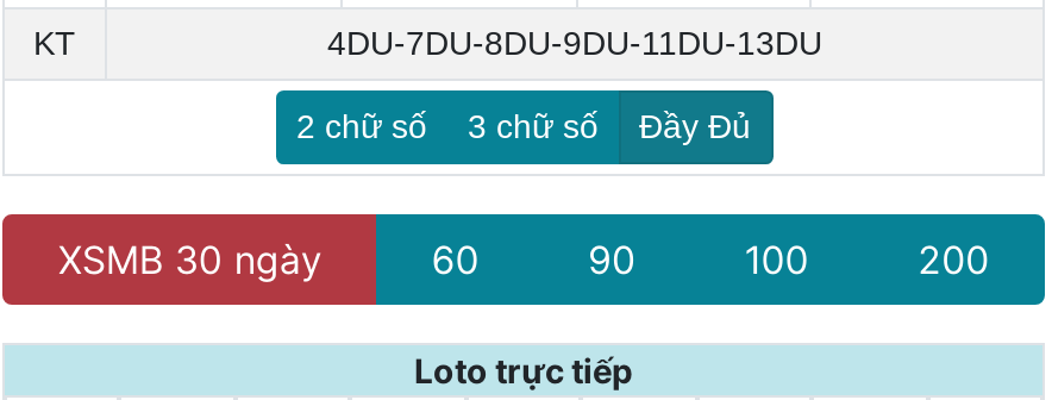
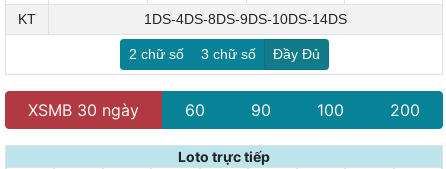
[327,25,822,63] 4DU-7DU-8DU-9DU-11DU-13DU -> [144,11,347,27] 1DS-4DS-8DS-9DS-10DS-14DS

